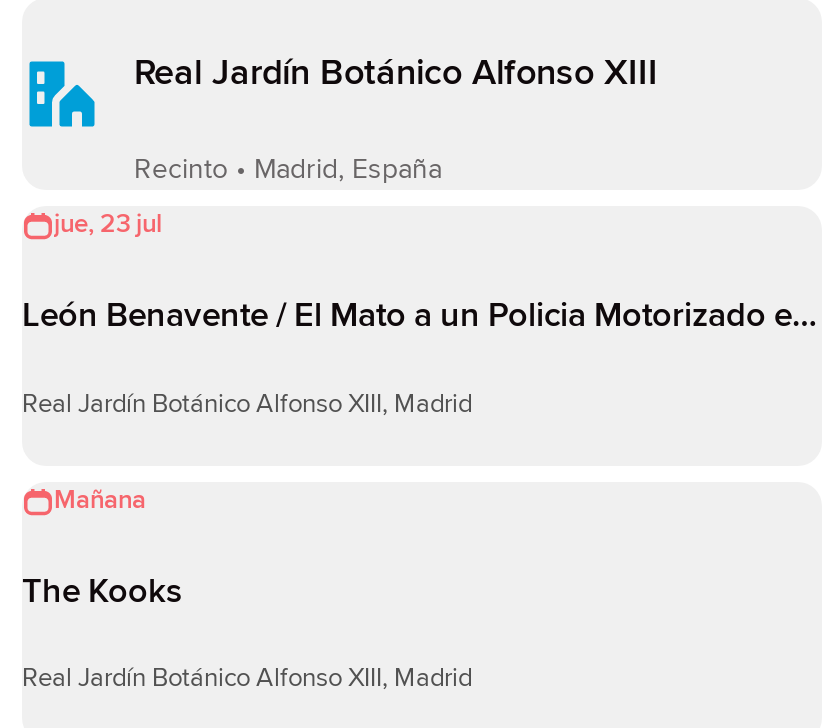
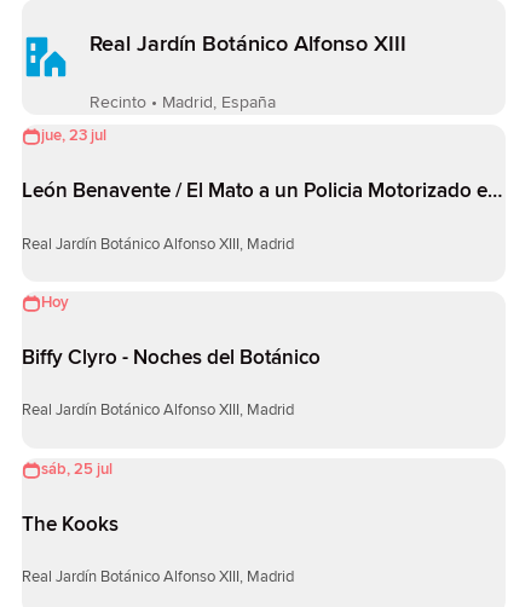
[54,484,146,516] Mañana -> [22,293,321,479] Hoy | Biffy Clyro - Noches del Botánico | Real Jardín Botánico Alfonso XIII, Madrid | sáb, 25 jul

